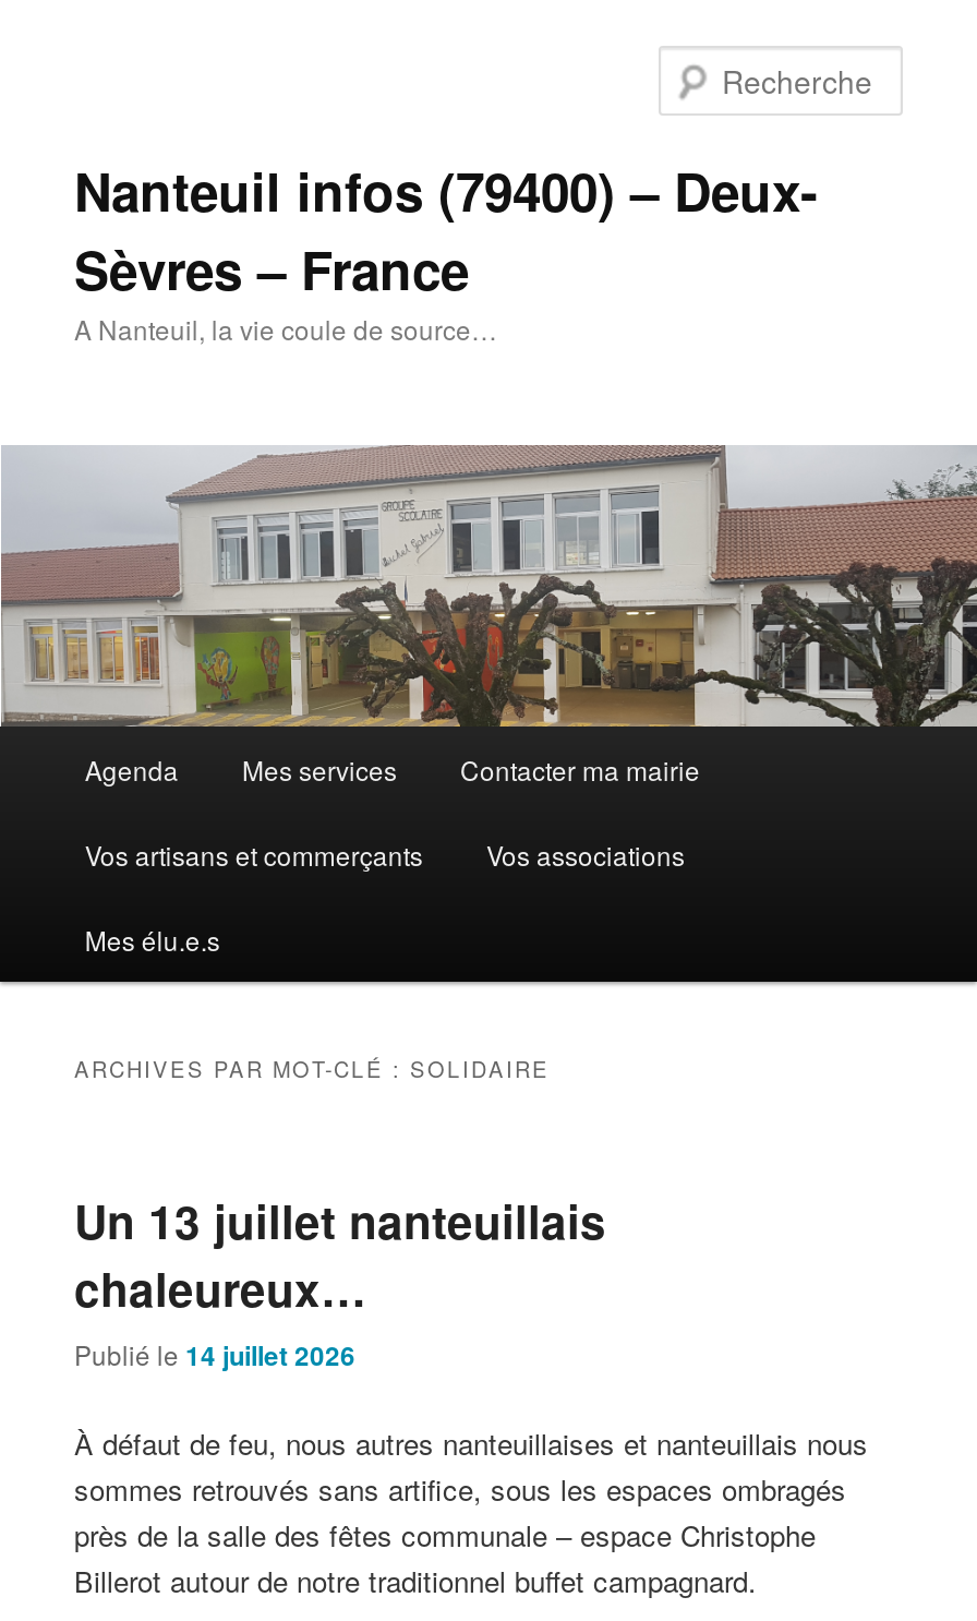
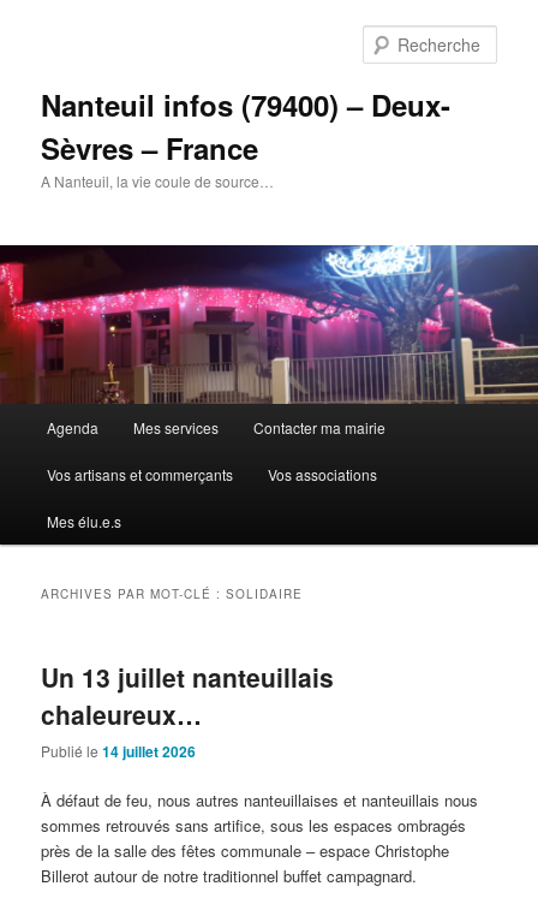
[7,443,970,727] [image] -> [4,244,534,404] [image]

